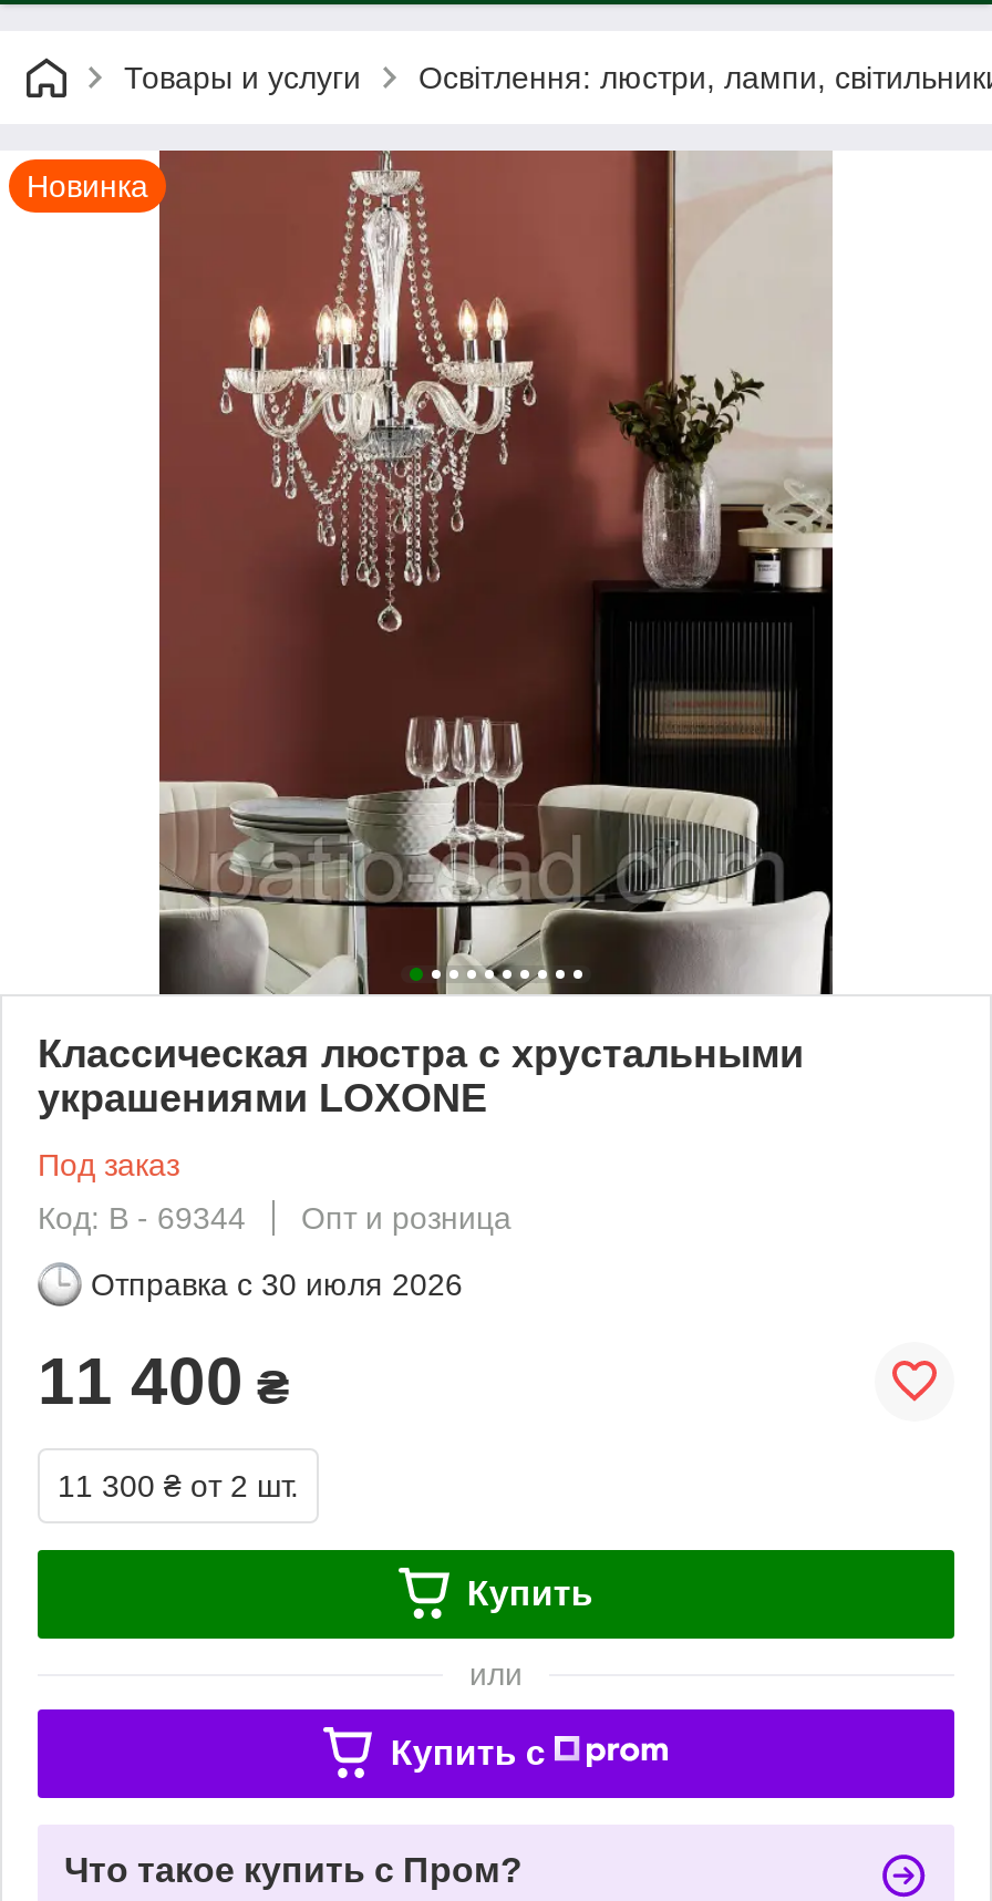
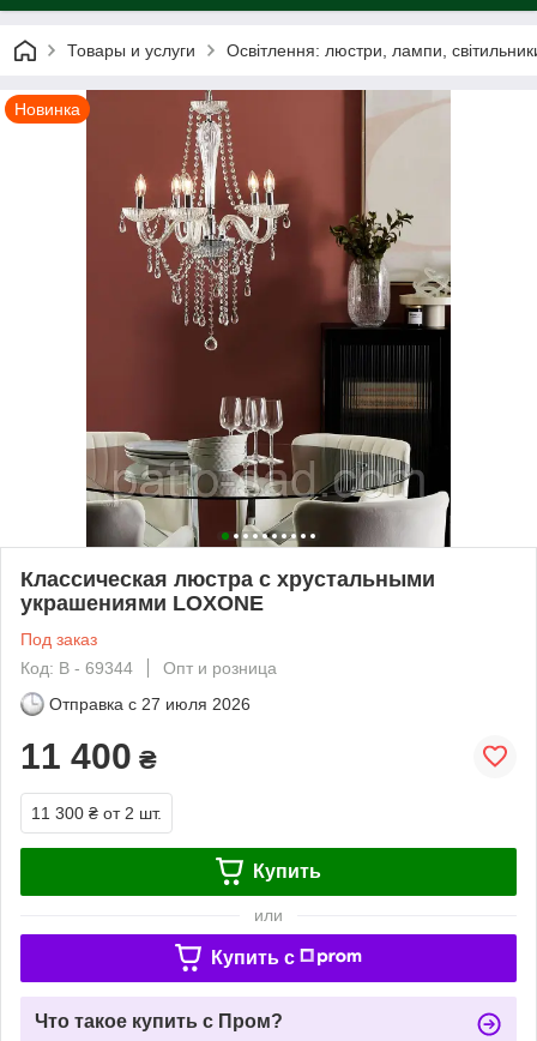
[91,1266,463,1302] Отправка с 30 июля 2026 -> [49,694,251,713] Отправка с 27 июля 2026

